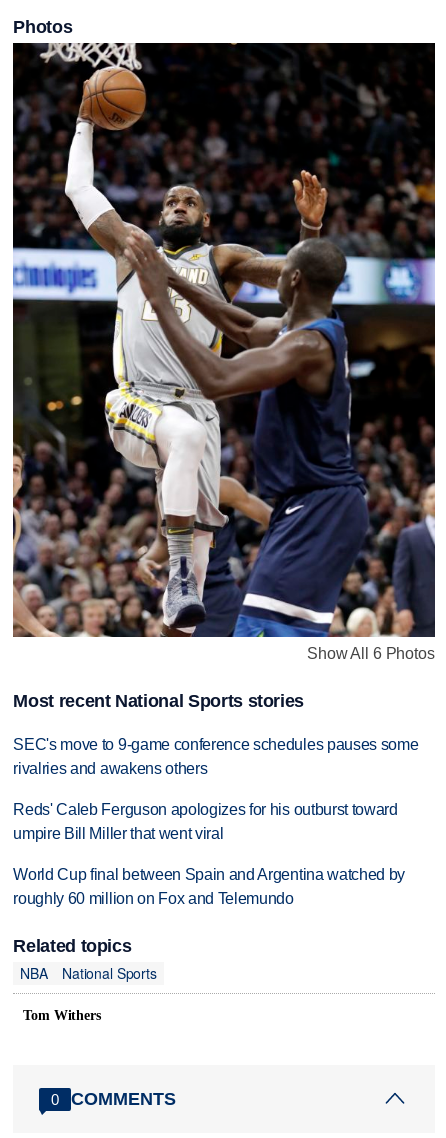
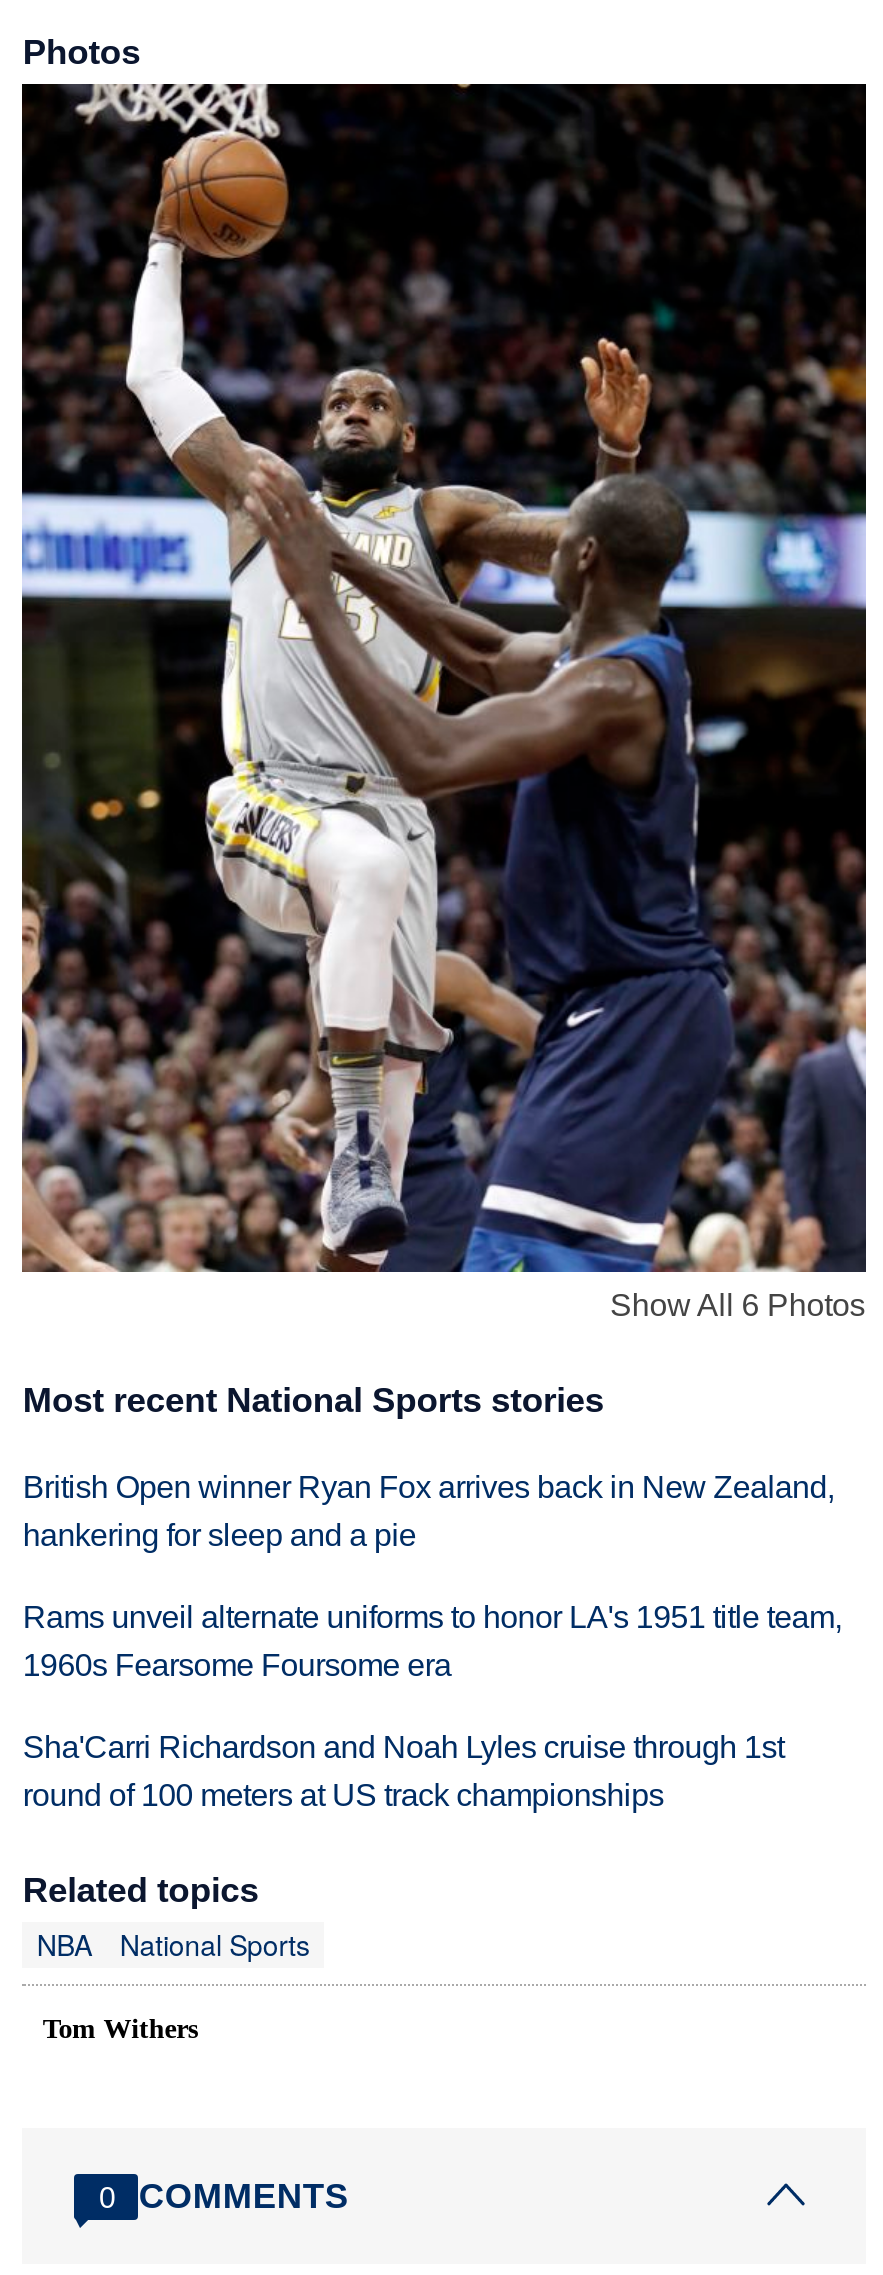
[13,736,418,777] SEC's move to 9-game conference schedules pauses some | rivalries and awakens others -> [23,1471,834,1553] British Open winner Ryan Fox arrives back in New Zealand, | hankering for sleep and a pie
[13,801,398,842] Reds' Caleb Ferguson apologizes for his outburst toward | umpire Bill Miller that went viral -> [23,1601,842,1683] Rams unveil alternate uniforms to honor LA's 1951 title team, | 1960s Fearsome Foursome era
[13,866,405,907] World Cup final between Spain and Argentina watched by | roughly 60 million on Fox and Telemundo -> [23,1730,784,1812] Sha'Carri Richardson and Noah Lyles cruise through 1st | round of 100 meters at US track championships

